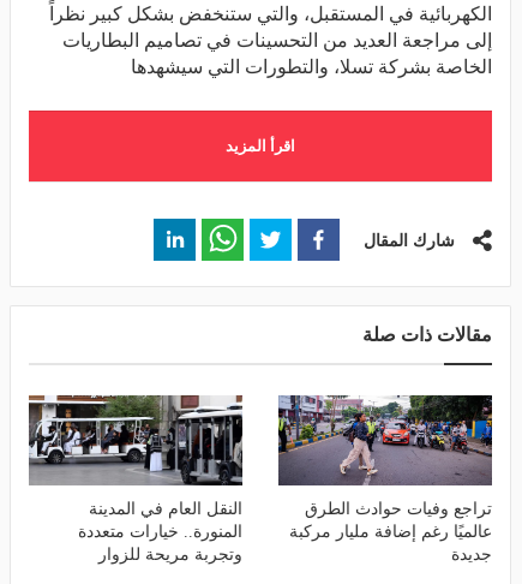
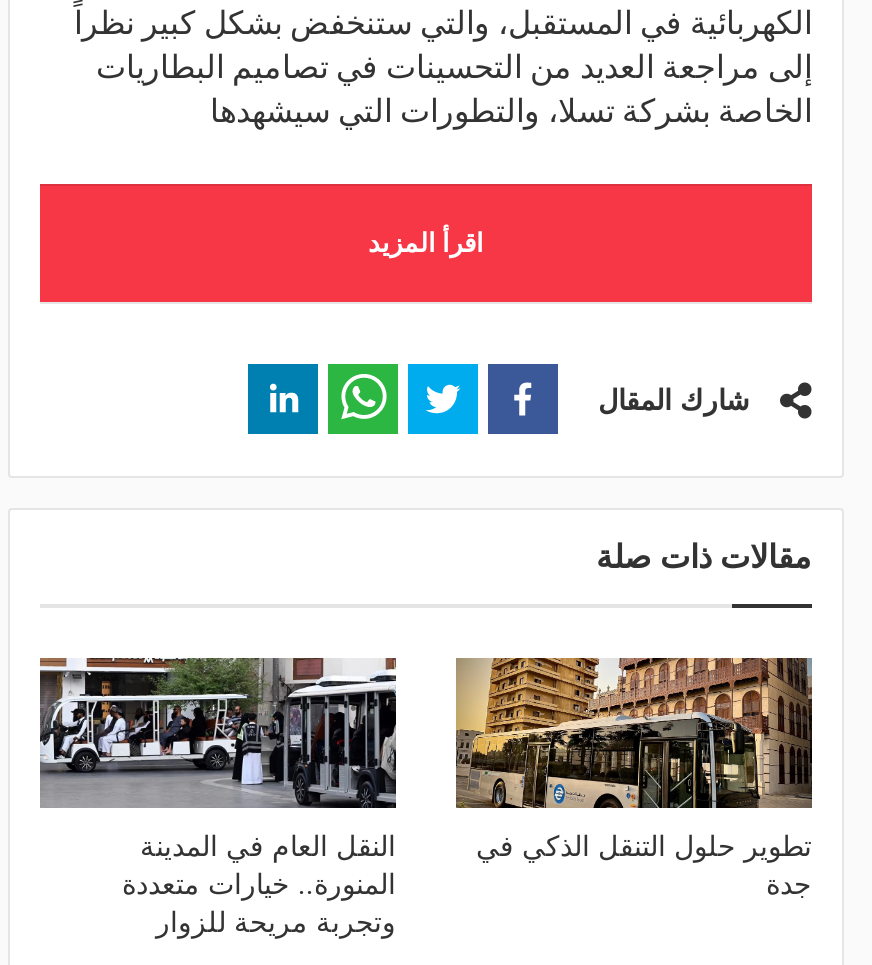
[277,394,493,564] [image] | تراجع وفيات حوادث الطرق | عالميًا رغم إضافة مليار مركبة | جديدة -> [454,656,814,900] [image] | تطوير حلول التنقل الذكي في | جدة

